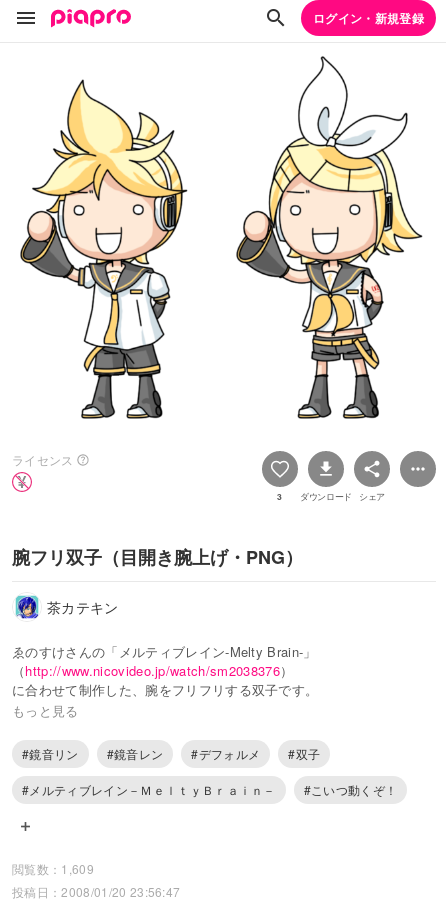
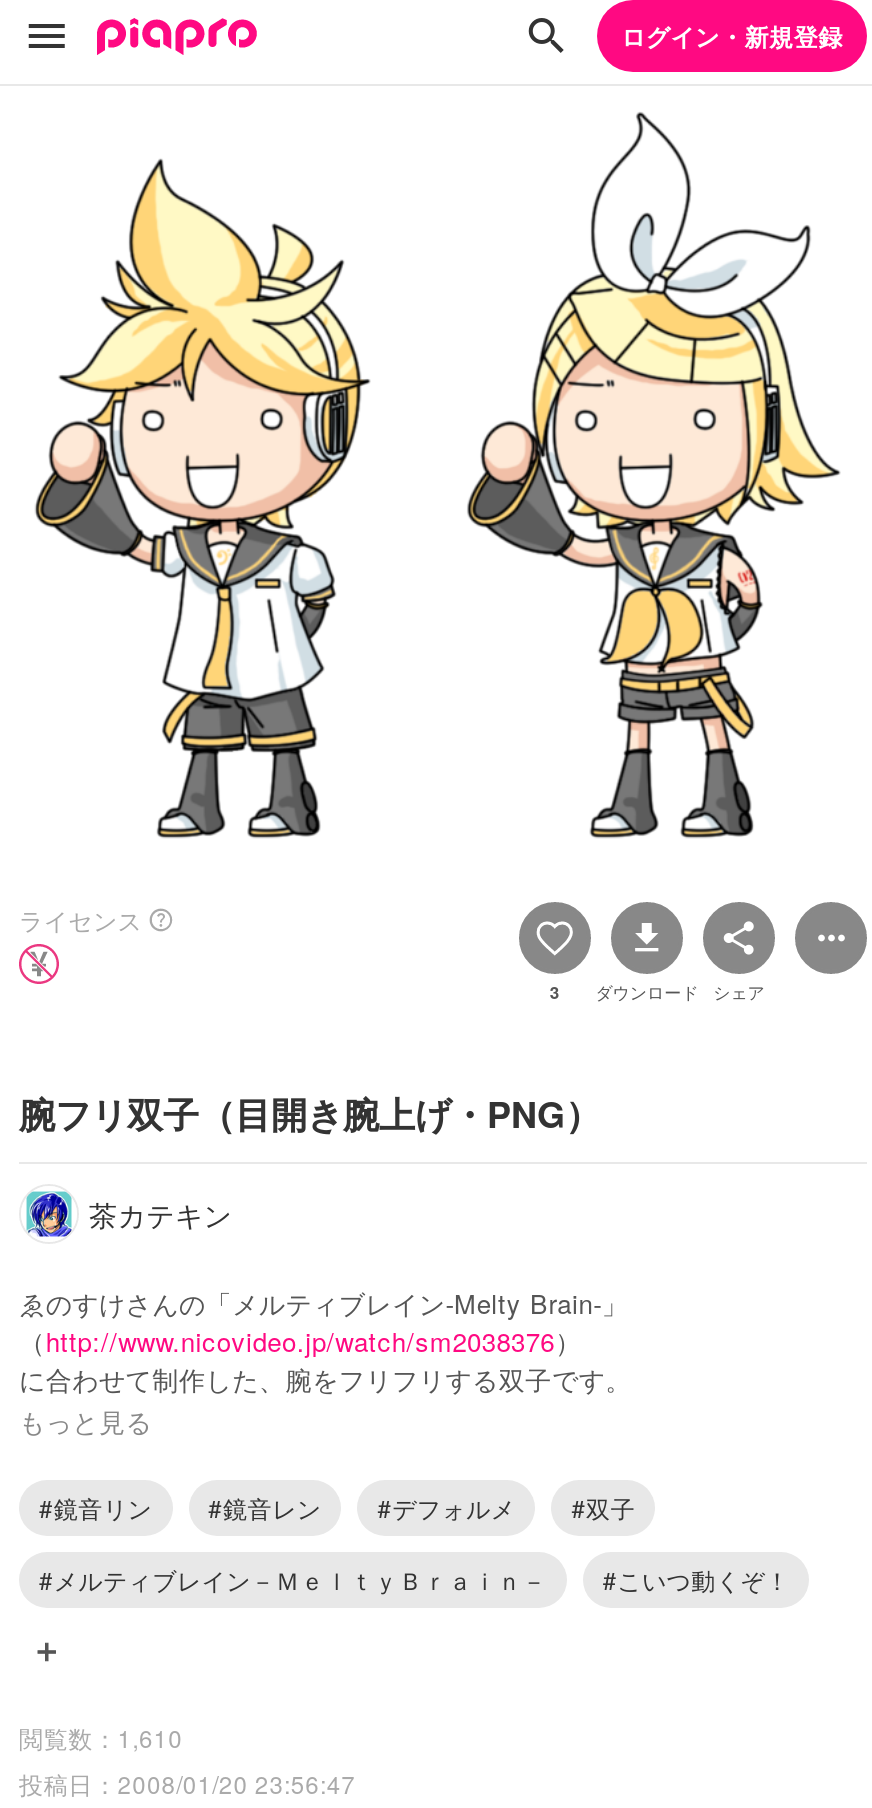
[12,860,94,877] 閲覧数：1,609 -> [19,1720,183,1754] 閲覧数：1,610

